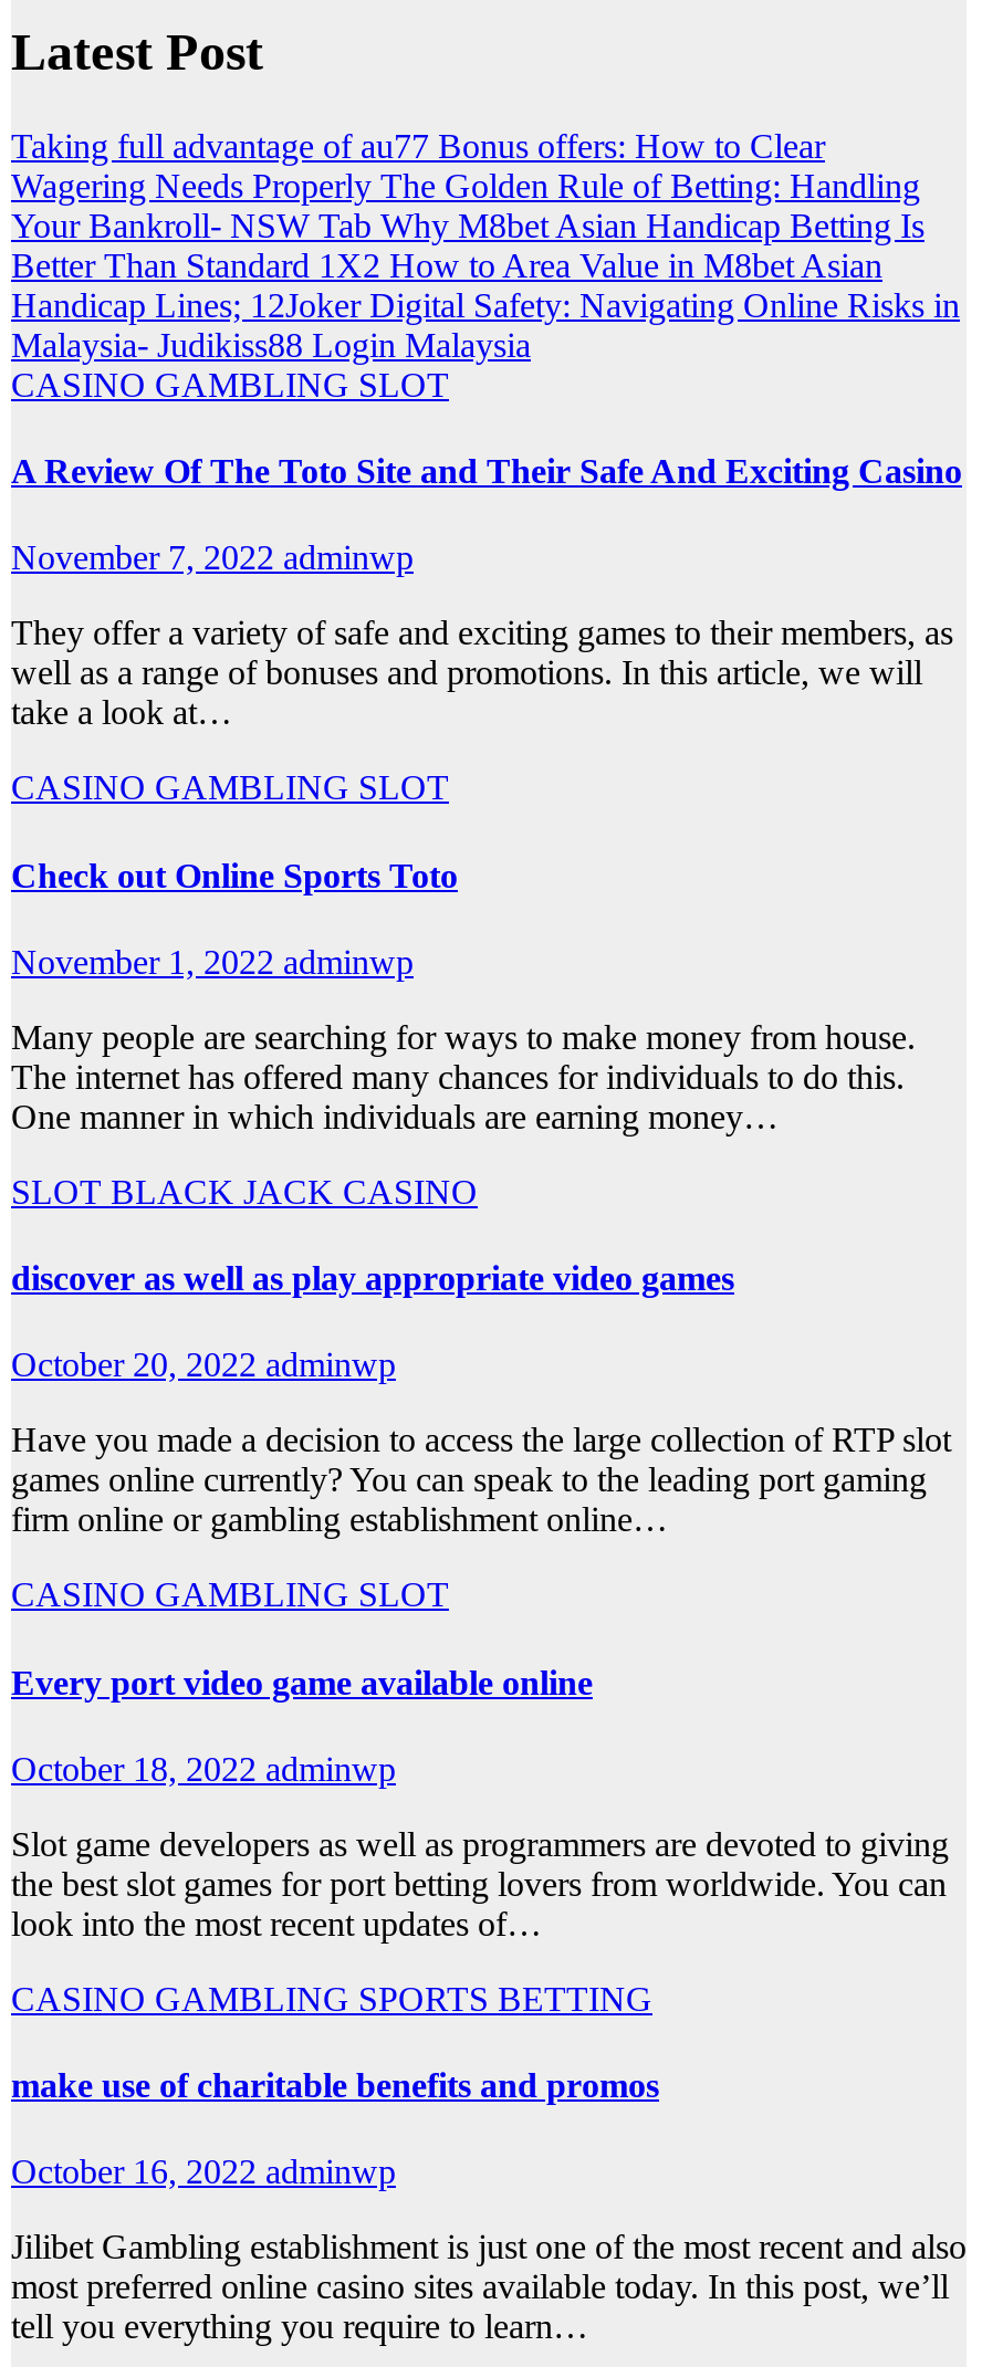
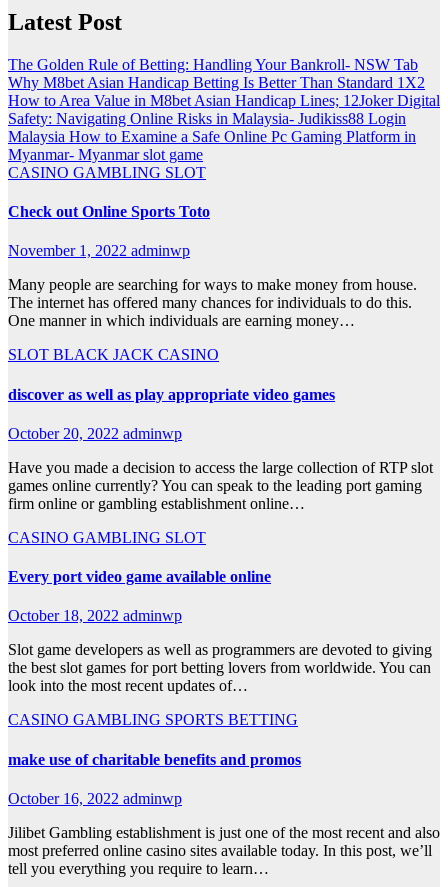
[11,127,962,731] Taking full advantage of au77 Bonus offers: How to Clear | Wagering Needs Properly The Golden Rule of Betting: Handling | Your Bankroll- NSW Tab Why M8bet Asian Handicap Betting Is | Better Than Standard 1X2 How to Area Value in M8bet Asian | Handicap Lines; 12Joker Digital Safety: Navigating Online Risks in | Malaysia- Judikiss88 Login Malaysia | CASINO GAMBLING SLOT | A Review Of The Toto Site and Their Safe And Exciting Casino | November 7, 2022 adminwp | They offer a variety of safe and exciting games to their members, as | well as a range of bonuses and promotions. In this article, we will | take a look at… -> [8,56,440,163] The Golden Rule of Betting: Handling Your Bankroll- NSW Tab | Why M8bet Asian Handicap Betting Is Better Than Standard 1X2 | How to Area Value in M8bet Asian Handicap Lines; 12Joker Digital | Safety: Navigating Online Risks in Malaysia- Judikiss88 Login | Malaysia How to Examine a Safe Online Pc Gaming Platform in | Myanmar- Myanmar slot game

